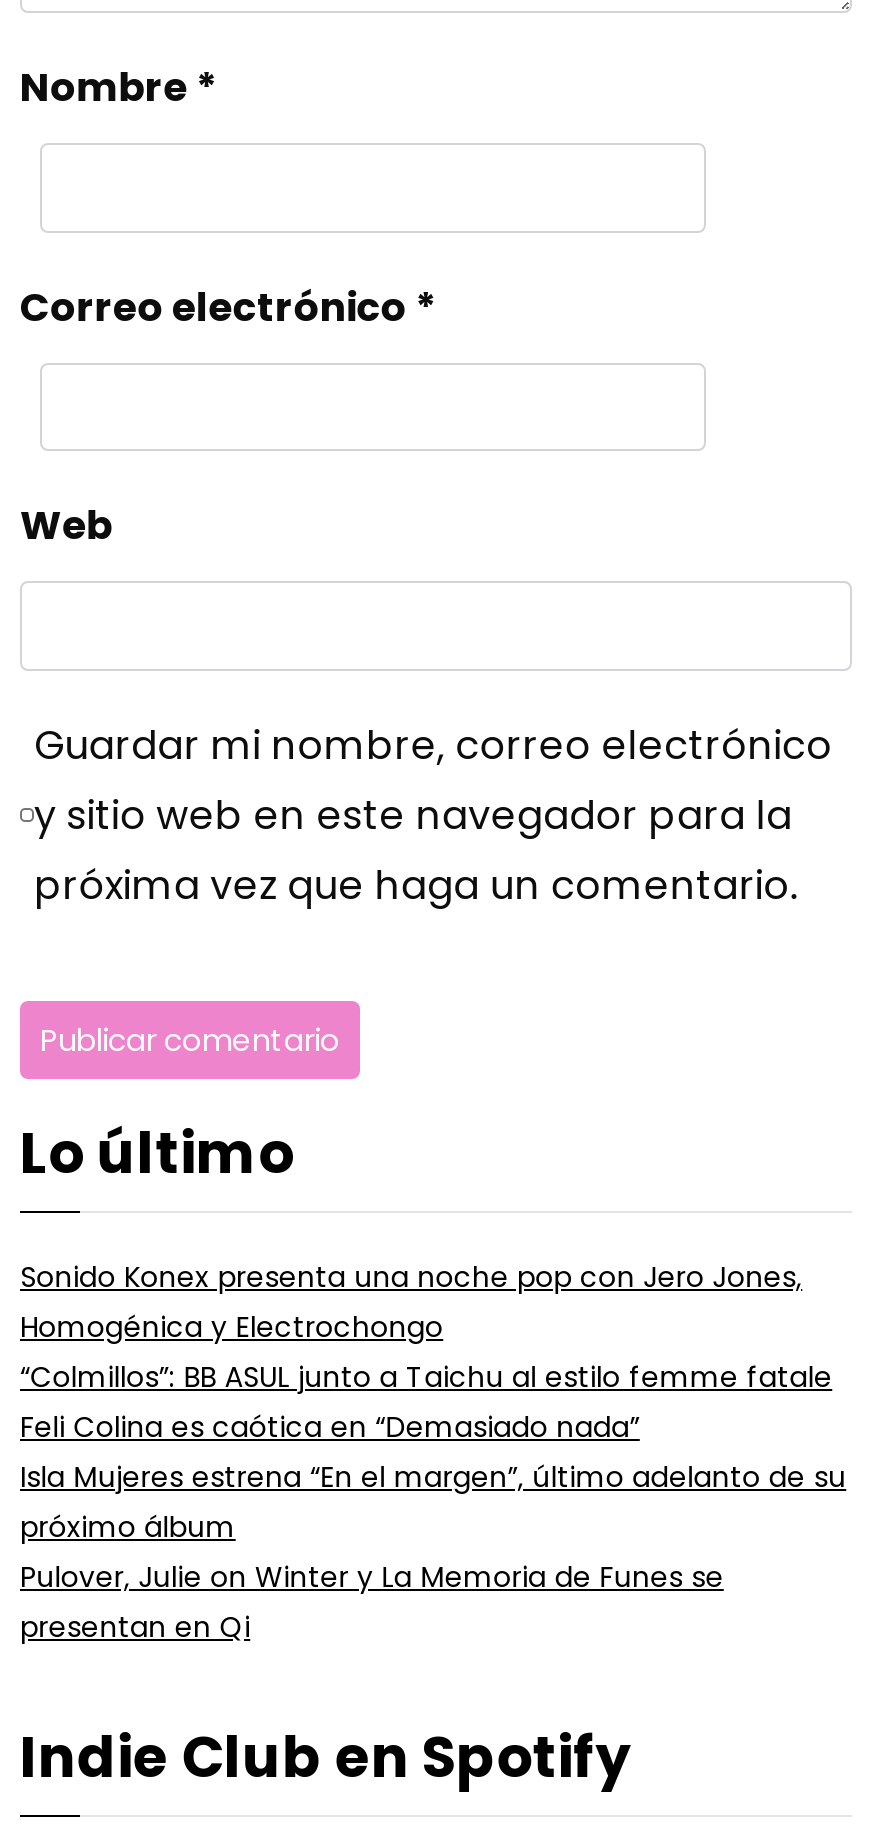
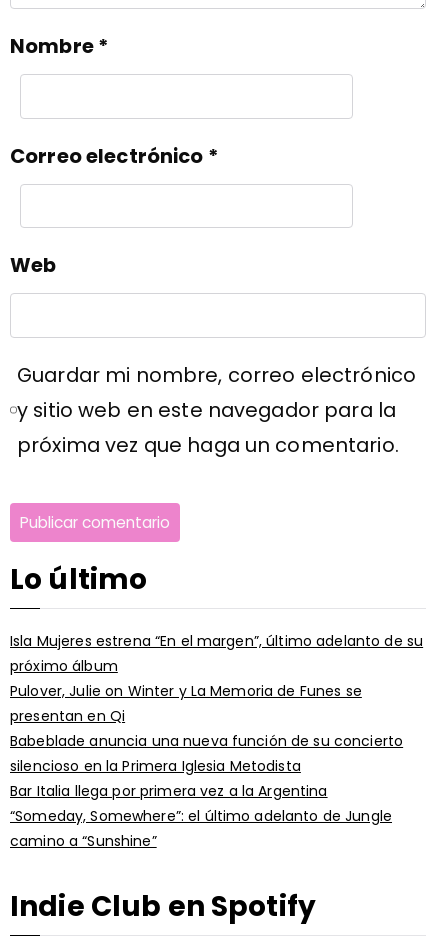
[20,1257,832,1447] Sonido Konex presenta una noche pop con Jero Jones, | Homogénica y Electrochongo | “Colmillos”: BB ASUL junto a Taichu al estilo femme fatale | Feli Colina es caótica en “Demasiado nada” -> none
moved [20,1457,846,1647] -> [10,631,423,726]: Isla Mujeres estrena “En el margen”, último adelanto de su | próximo álbum | Pulover, Julie on Winter y La Memoria de Funes se | presentan en Qi
none -> [10,731,403,851] Babeblade anuncia una nueva función de su concierto | silencioso en la Primera Iglesia Metodista | Bar Italia llega por primera vez a la Argentina | “Someday, Somewhere”: el último adelanto de Jungle | camino a “Sunshine”

